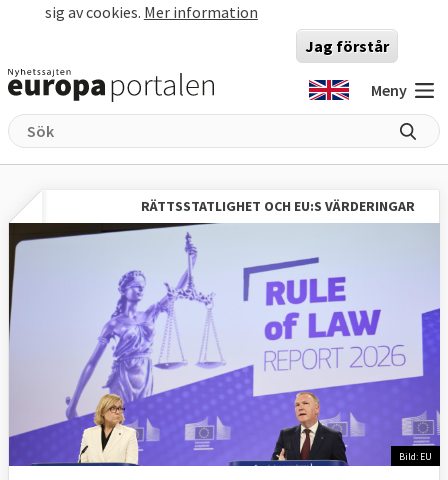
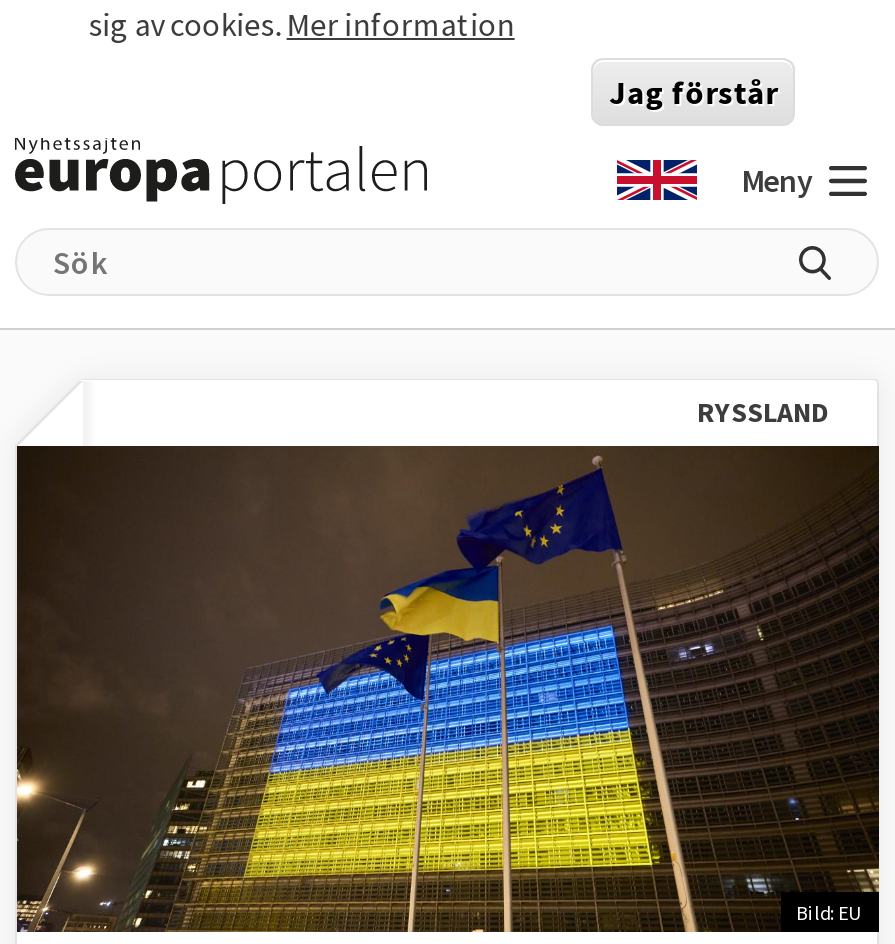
[141,197,415,215] RÄTTSSTATLIGHET OCH EU:S VÄRDERINGAR -> [697,395,829,431] RYSSLAND
[8,223,441,467] [image] -> [15,444,881,934] [image]

